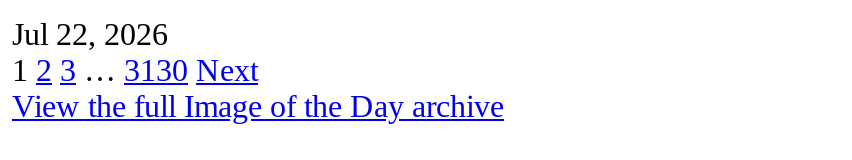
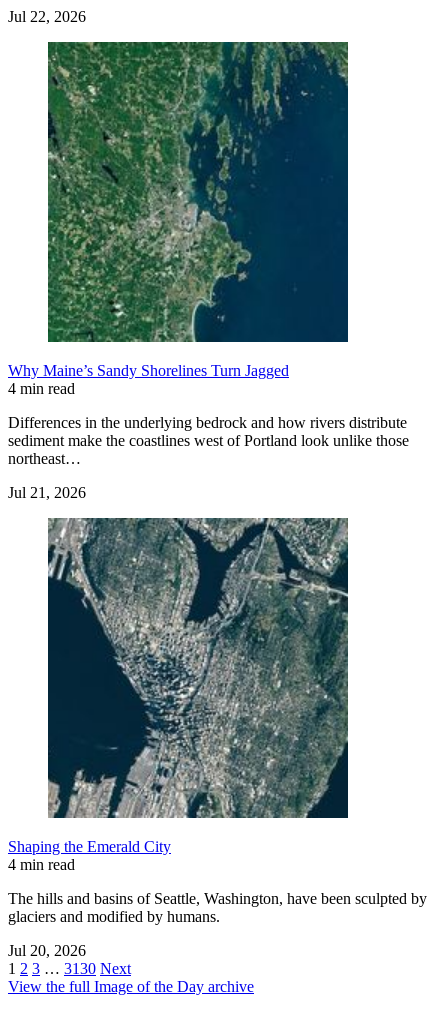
none -> [8,41,409,501] [image] | Why Maine’s Sandy Shorelines Turn Jagged | 4 min read | Differences in the underlying bedrock and how rivers distribute | sediment make the coastlines west of Portland look unlike those | northeast… | Jul 21, 2026
none -> [8,517,427,959] [image] | Shaping the Emerald City | 4 min read | The hills and basins of Seattle, Washington, have been sculpted by | glaciers and modified by humans. | Jul 20, 2026

